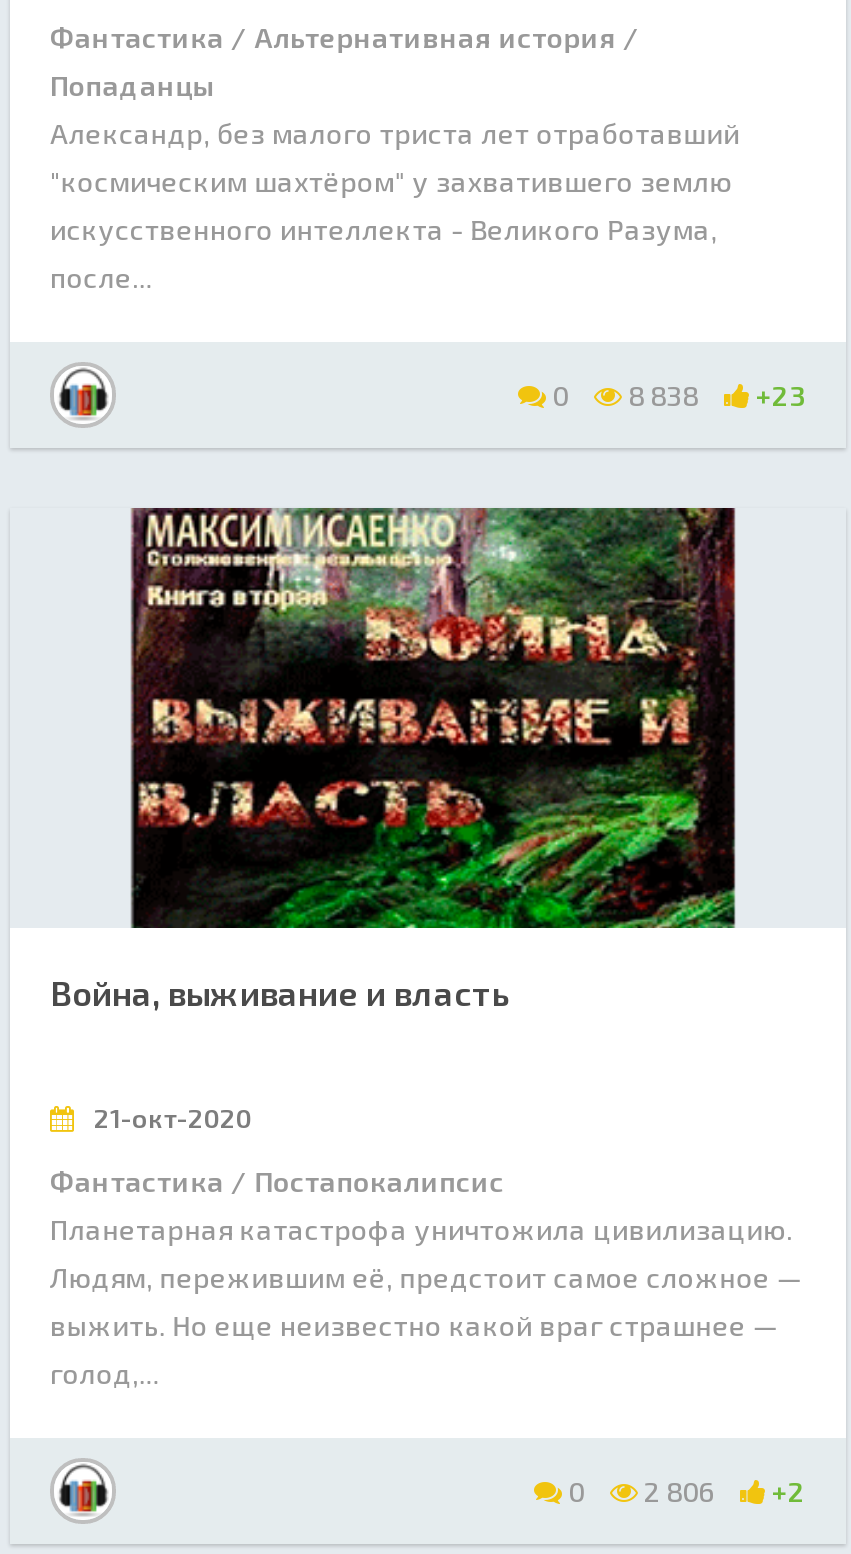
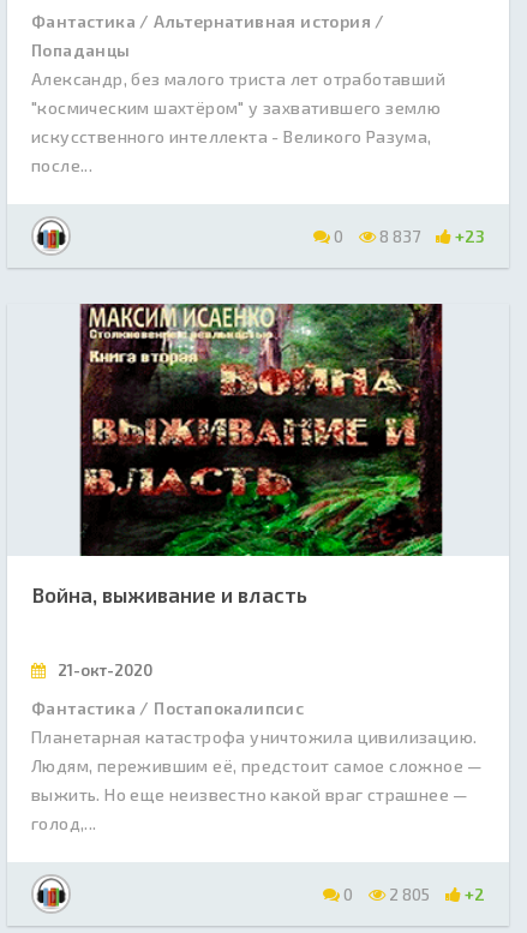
[546,378,806,412] 0 8 838 +23 -> [330,226,485,246] 0 8 837 +23
[562,1474,806,1508] 0 2 806 +2 -> [340,884,485,904] 0 2 805 +2

